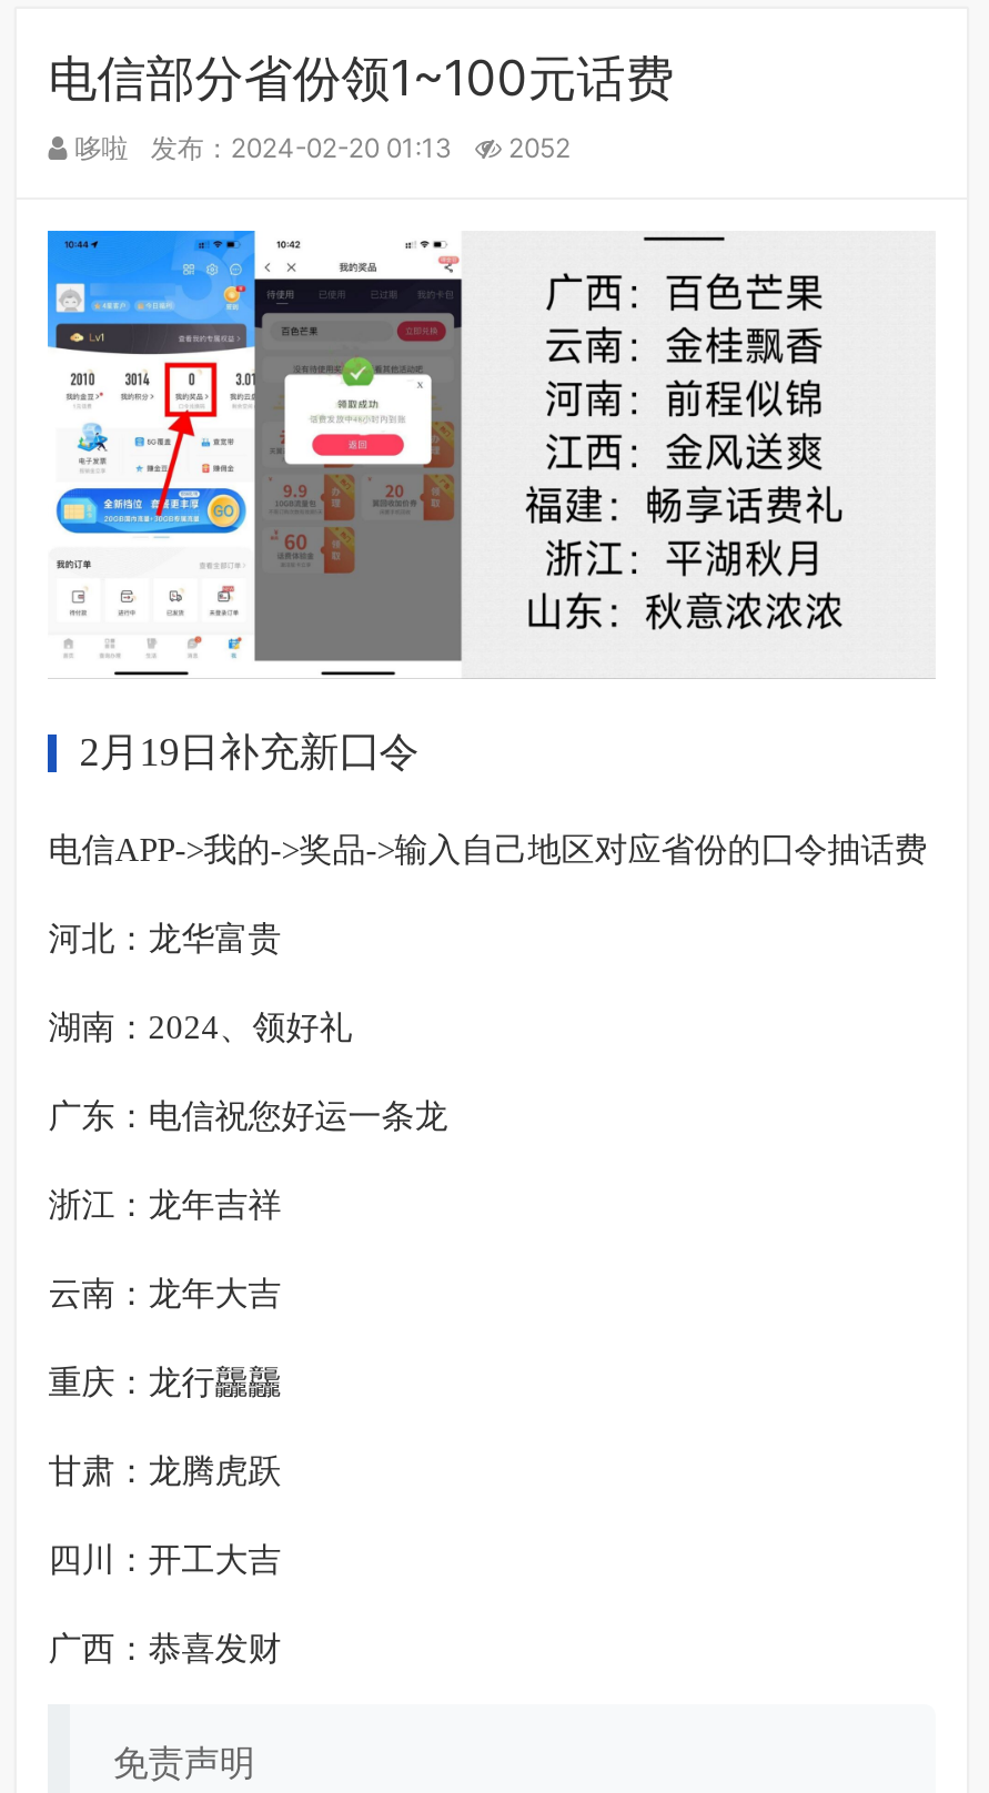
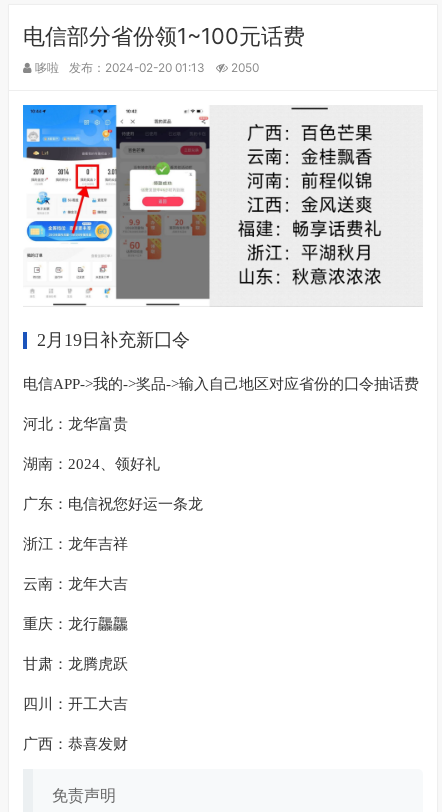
[68,130,571,164] 哆啦 发布：2024-02-20 01:13 2052 -> [32,60,258,75] 哆啦 发布：2024-02-20 01:13 2050

